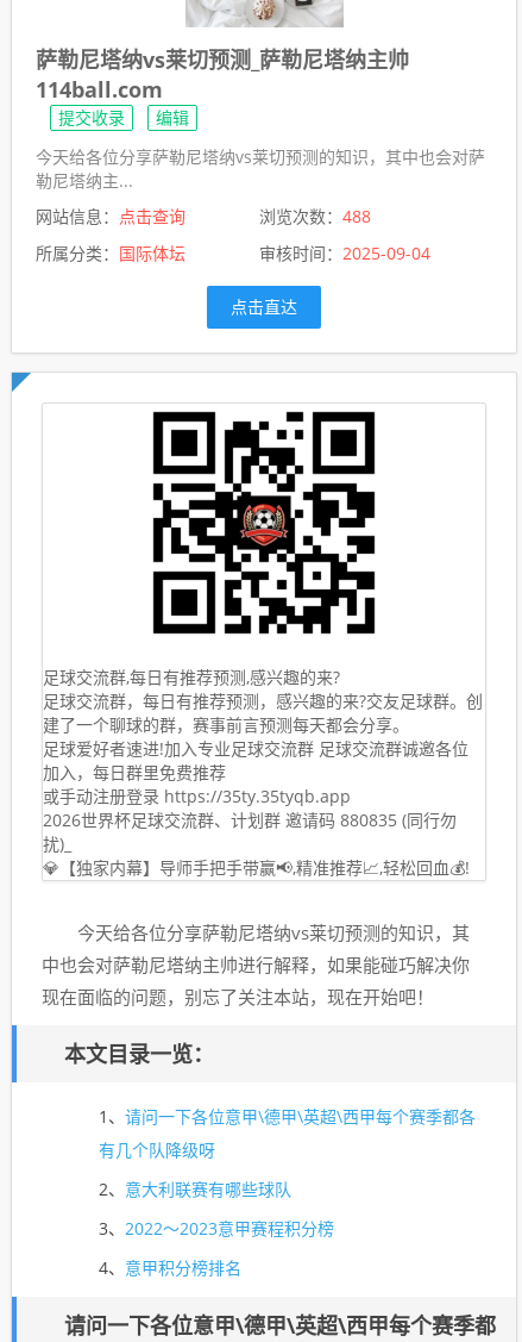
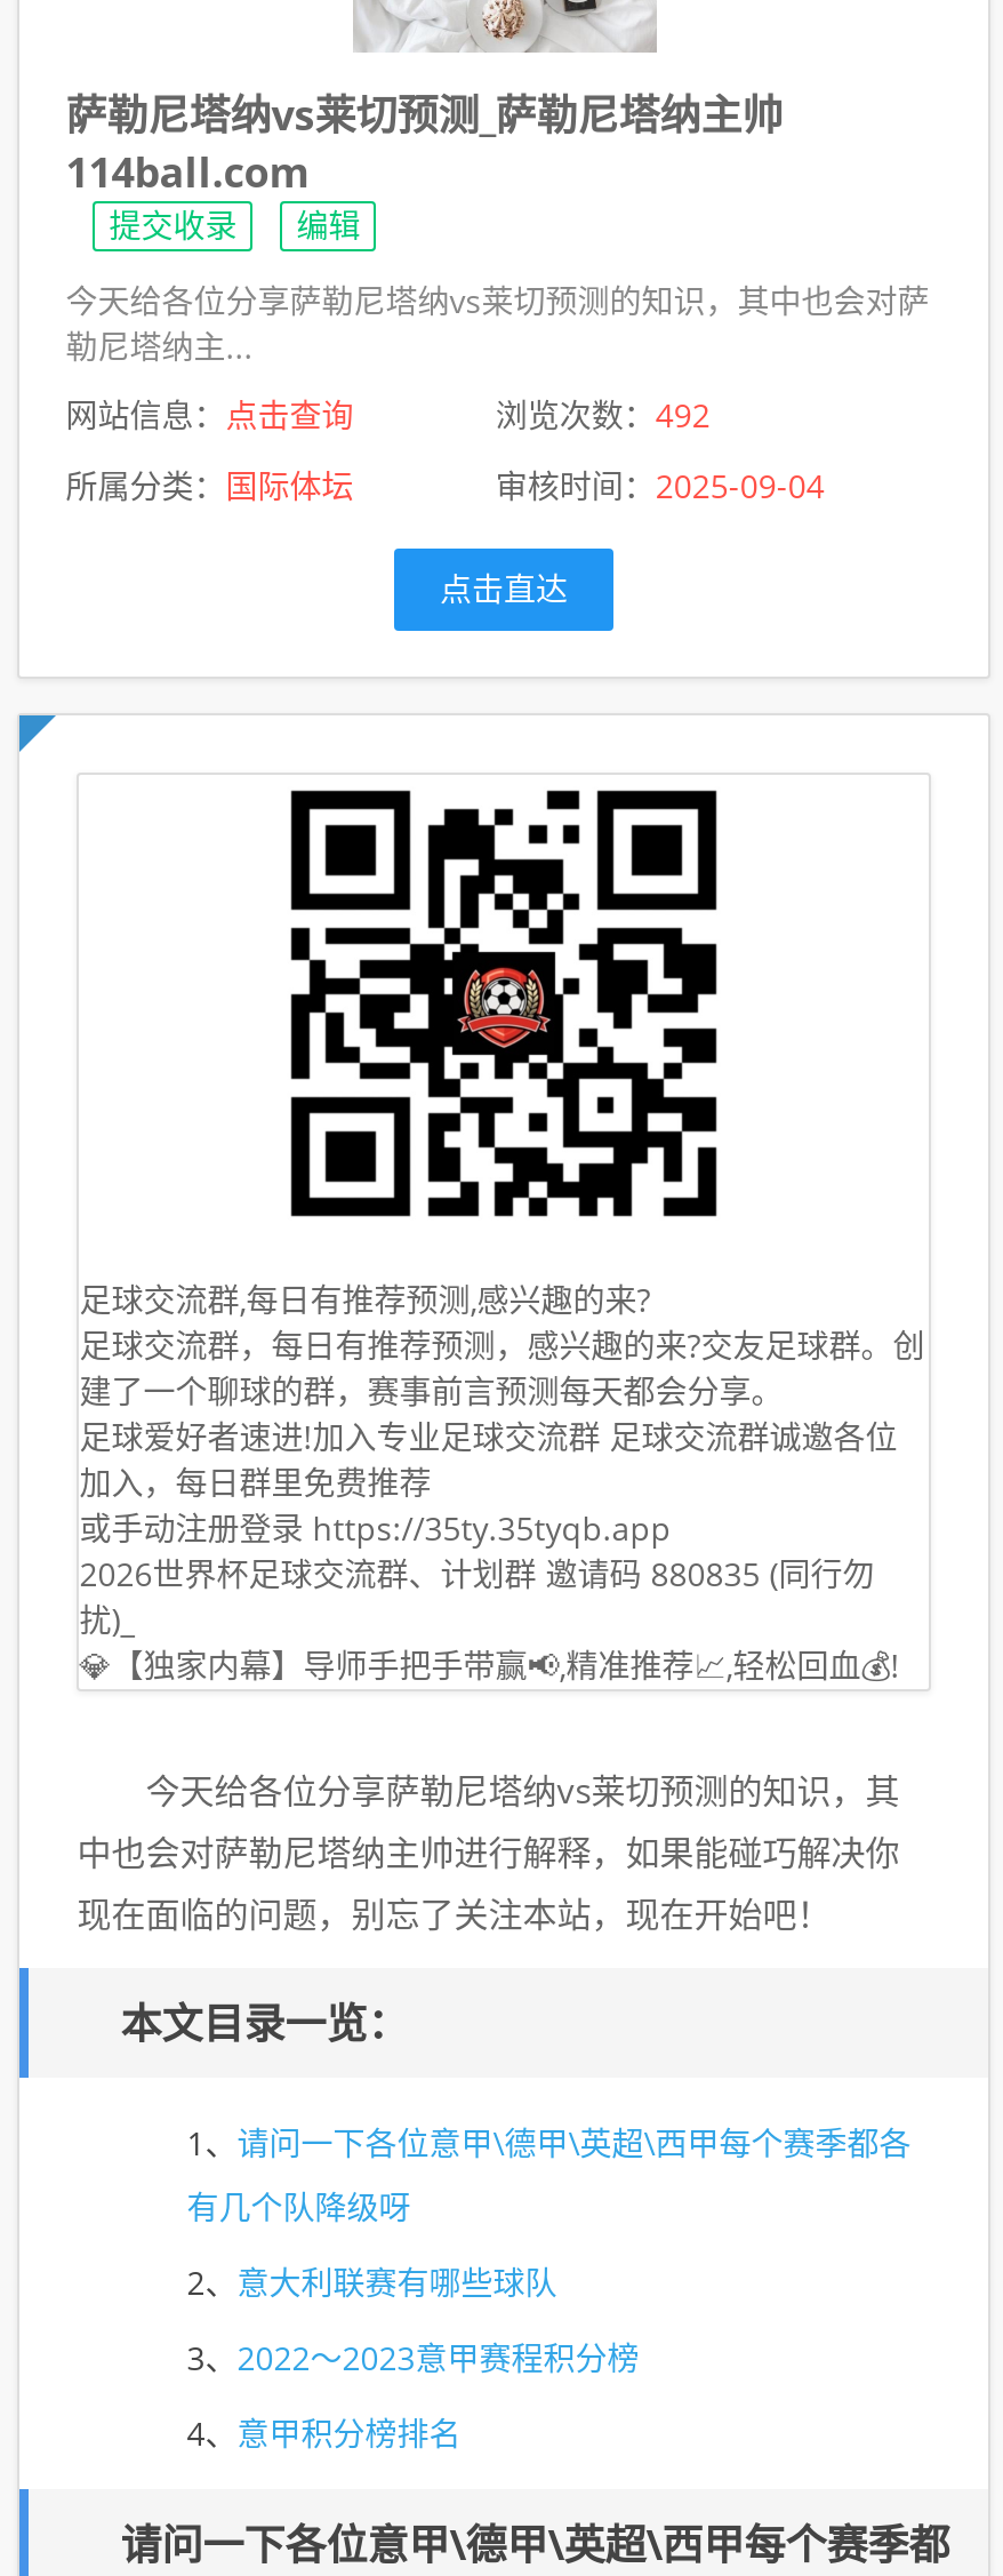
[260,205,371,227] 浏览次数：488 -> [495,393,710,437] 浏览次数：492

